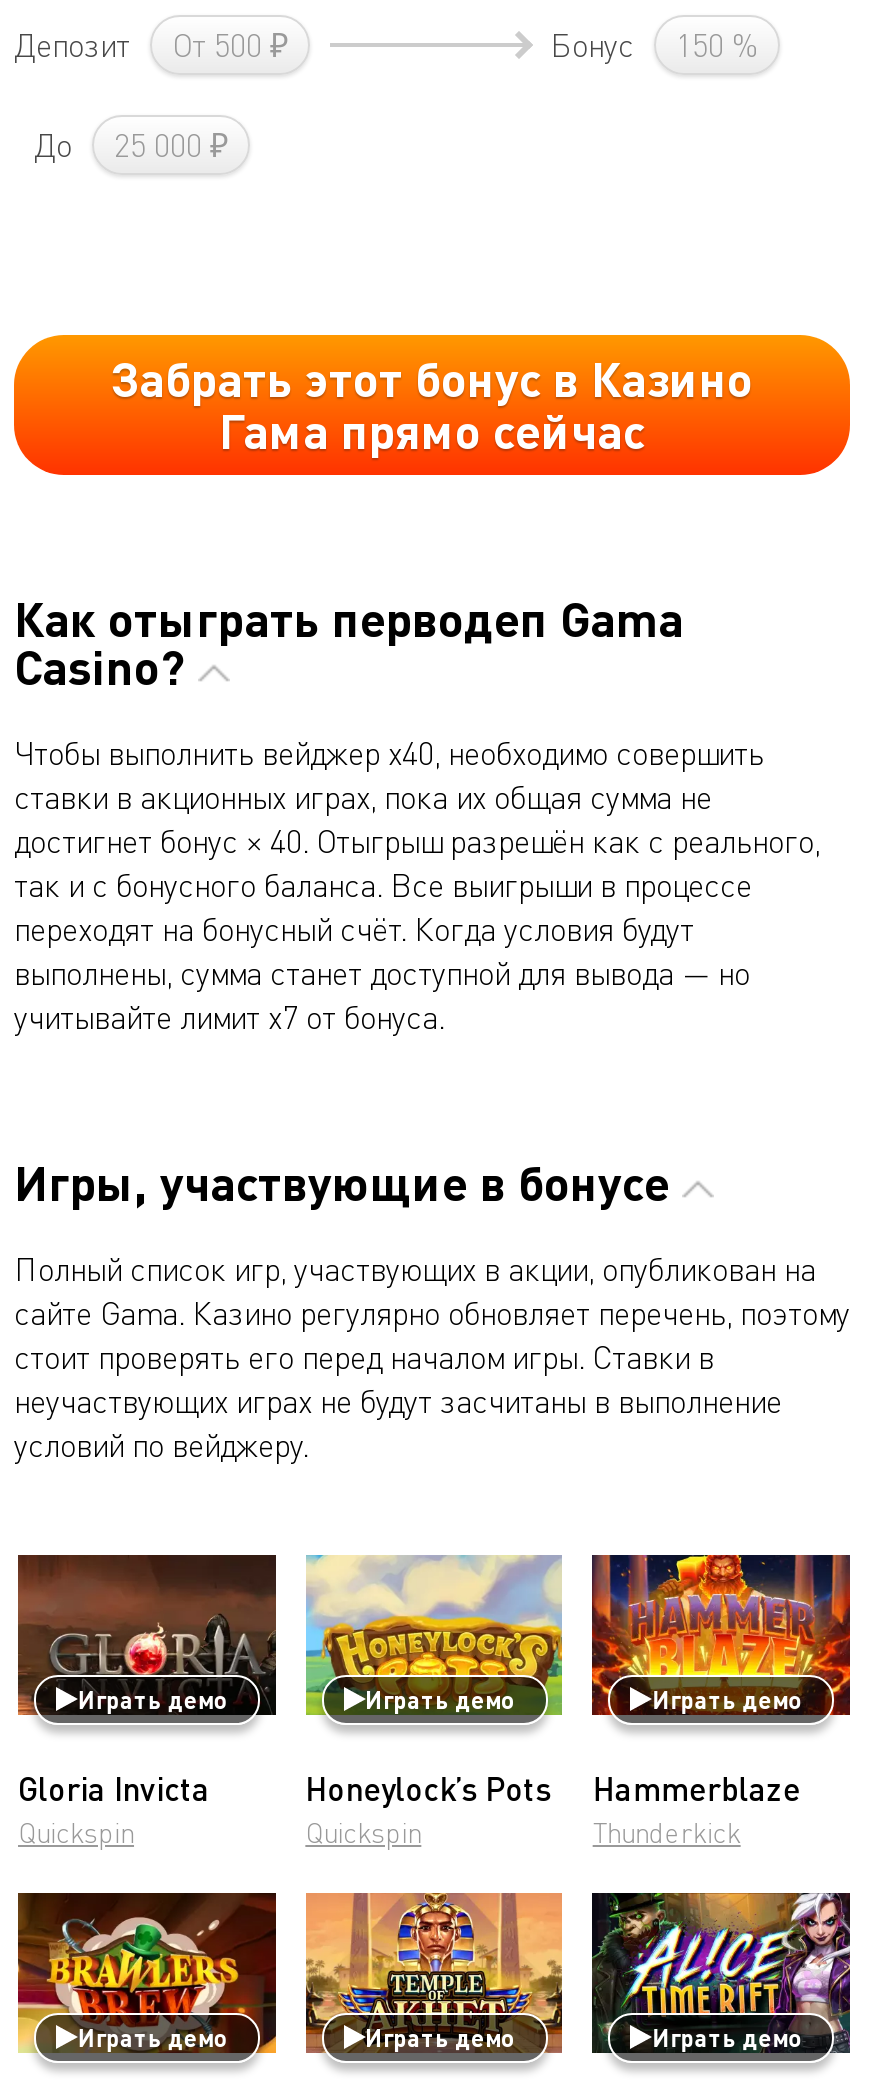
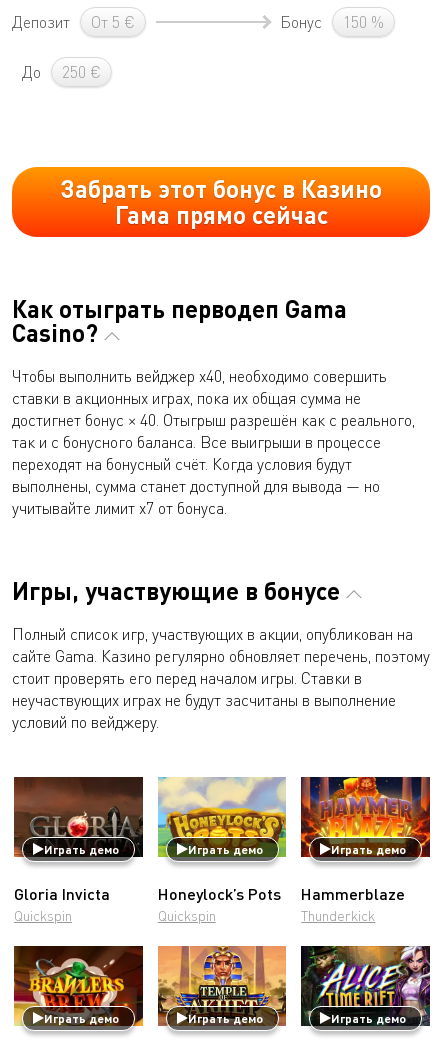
[14,25,288,65] Депозит От 500 ₽ -> [12,12,135,32] Депозит От 5 €
[34,125,228,165] До 25 000 ₽ -> [22,62,101,82] До 250 €

